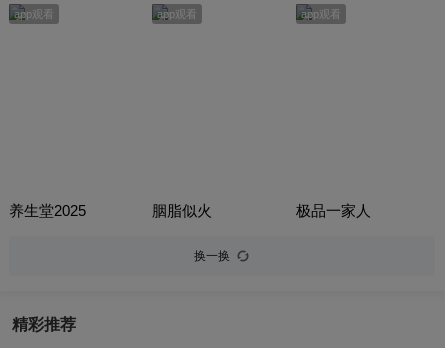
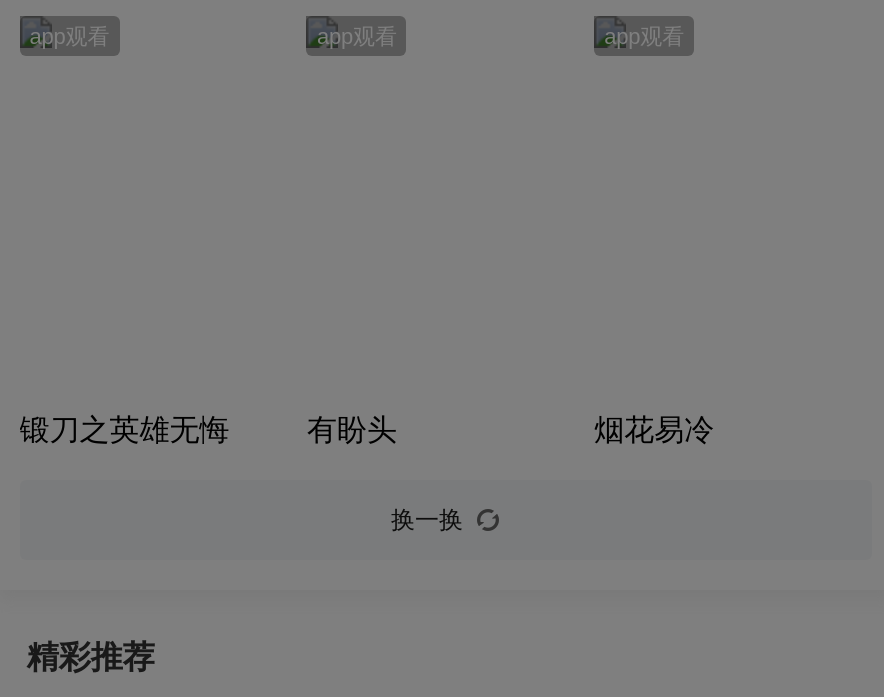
[9,202,86,219] 养生堂2025 -> [20,412,230,446] 锻刀之英雄无悔
[152,202,212,219] 胭脂似火 -> [307,412,397,446] 有盼头
[296,202,371,219] 极品一家人 -> [594,412,714,446] 烟花易冷

